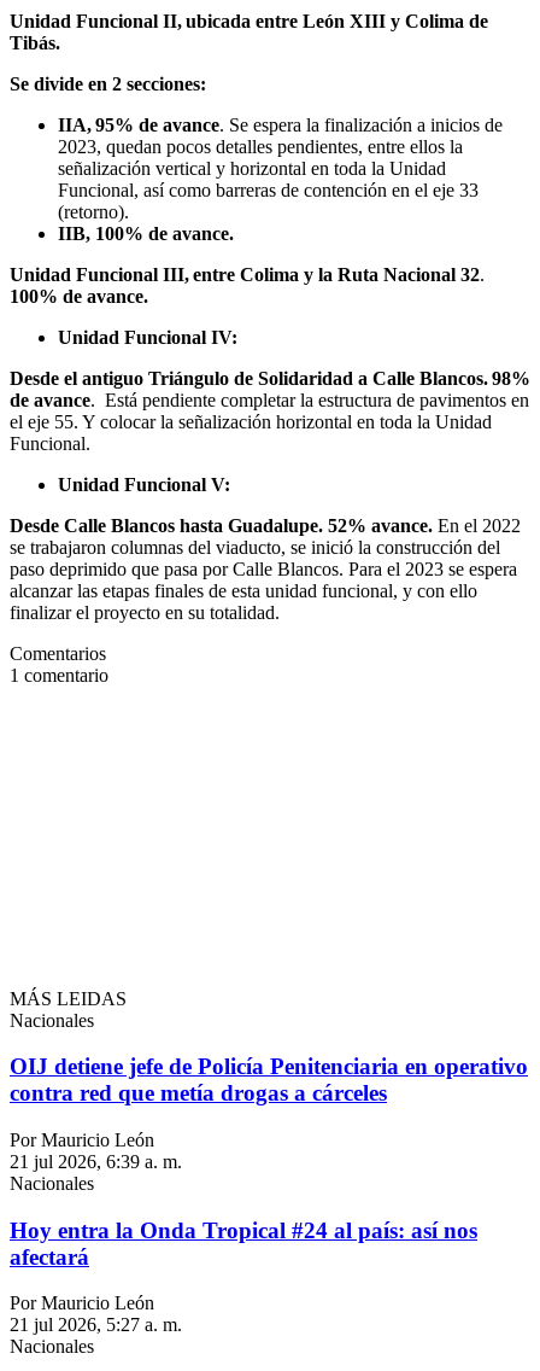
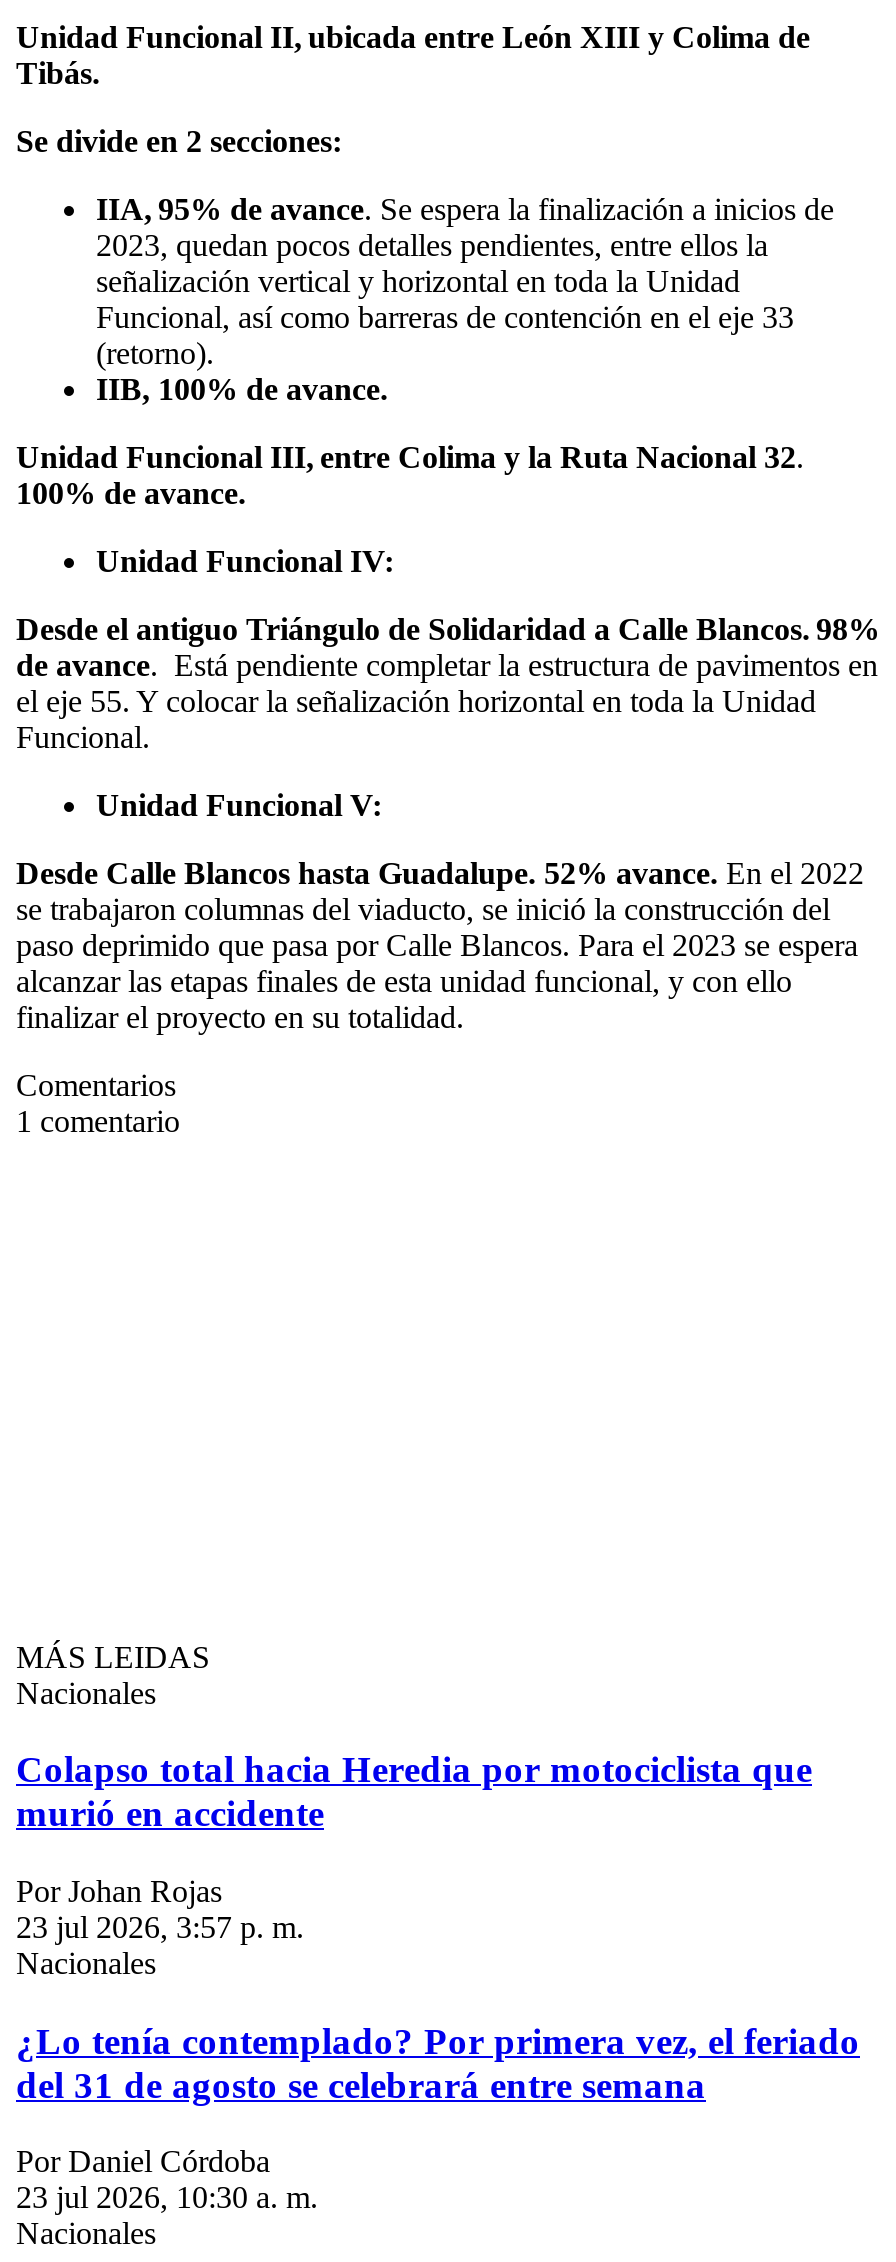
[10,1054,528,1106] OIJ detiene jefe de Policía Penitenciaria en operativo | contra red que metía drogas a cárceles -> [16,1748,812,1834] Colapso total hacia Heredia por motociclista que | murió en accidente
[10,1130,182,1172] Por Mauricio León | 21 jul 2026, 6:39 a. m. -> [16,1874,304,1944] Por Johan Rojas | 23 jul 2026, 3:57 p. m.
[10,1217,477,1269] Hoy entra la Onda Tropical #24 al país: así nos | afectará -> [16,2019,860,2105] ¿Lo tenía contemplado? Por primera vez, el feriado | del 31 de agosto se celebrará entre semana
[10,1293,182,1335] Por Mauricio León | 21 jul 2026, 5:27 a. m. -> [16,2145,318,2215] Por Daniel Córdoba | 23 jul 2026, 10:30 a. m.

